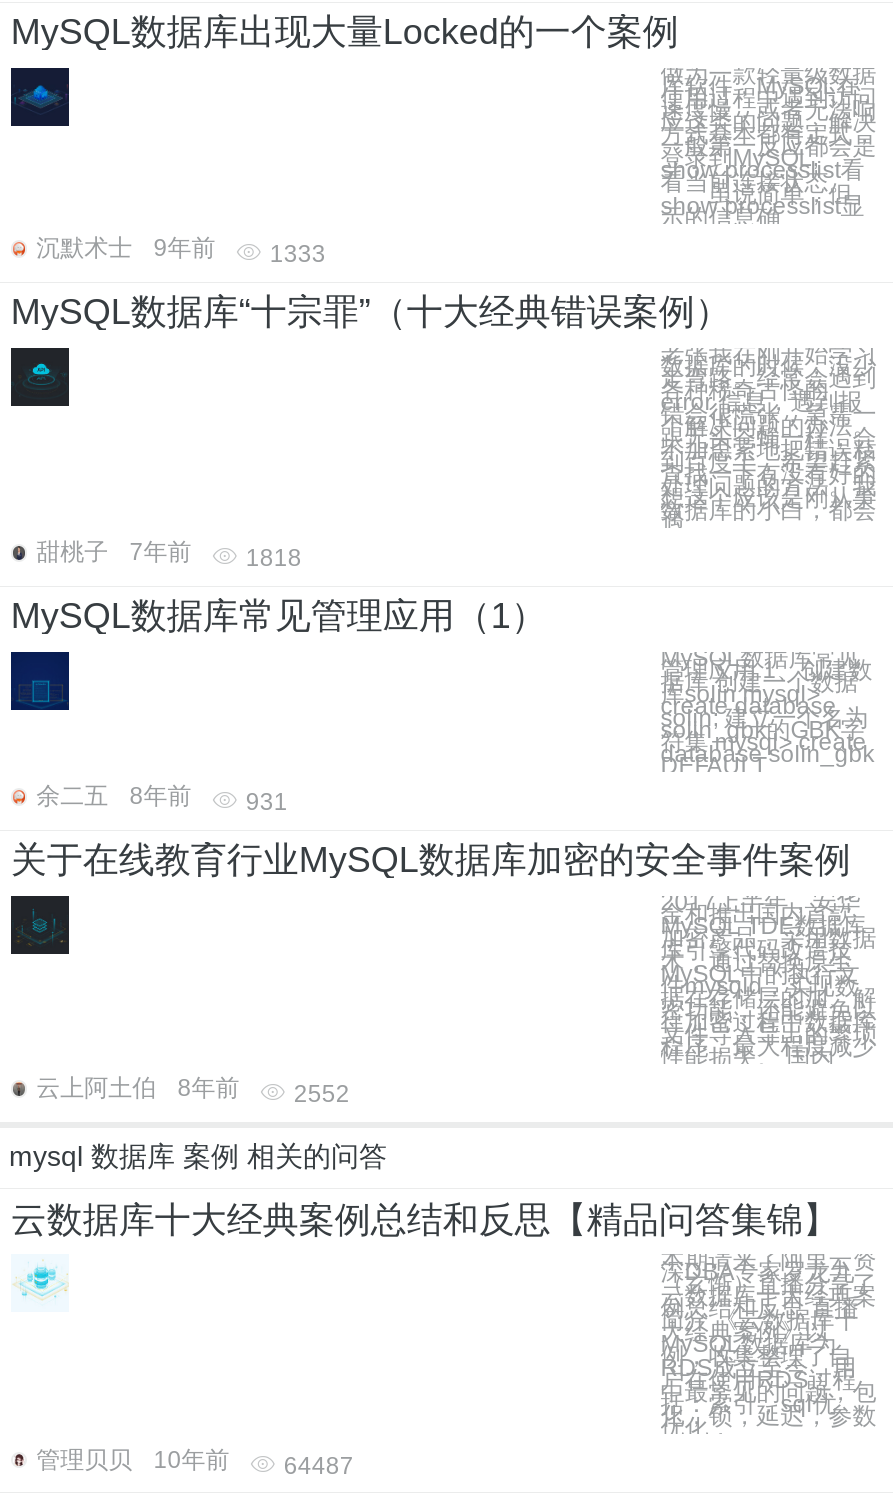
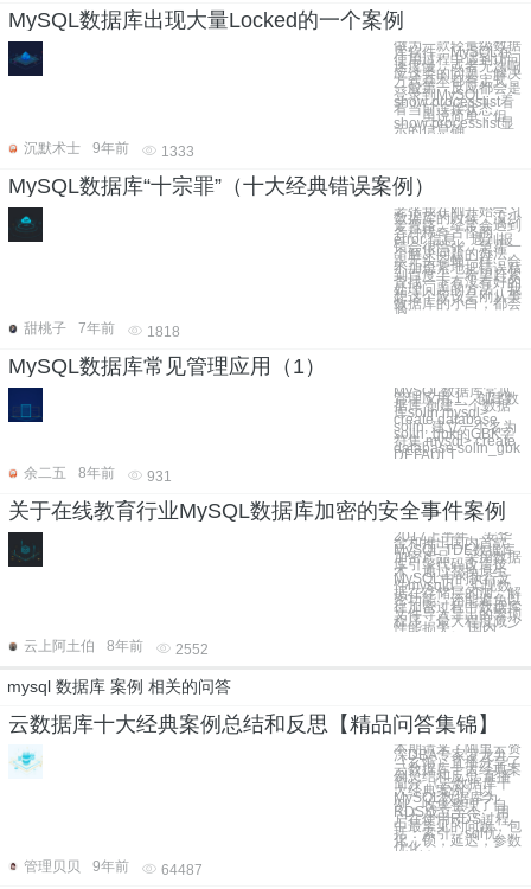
[36,1445,354,1479] 管理贝贝 10年前 64487 -> [23,858,203,878] 管理贝贝 9年前 64487

